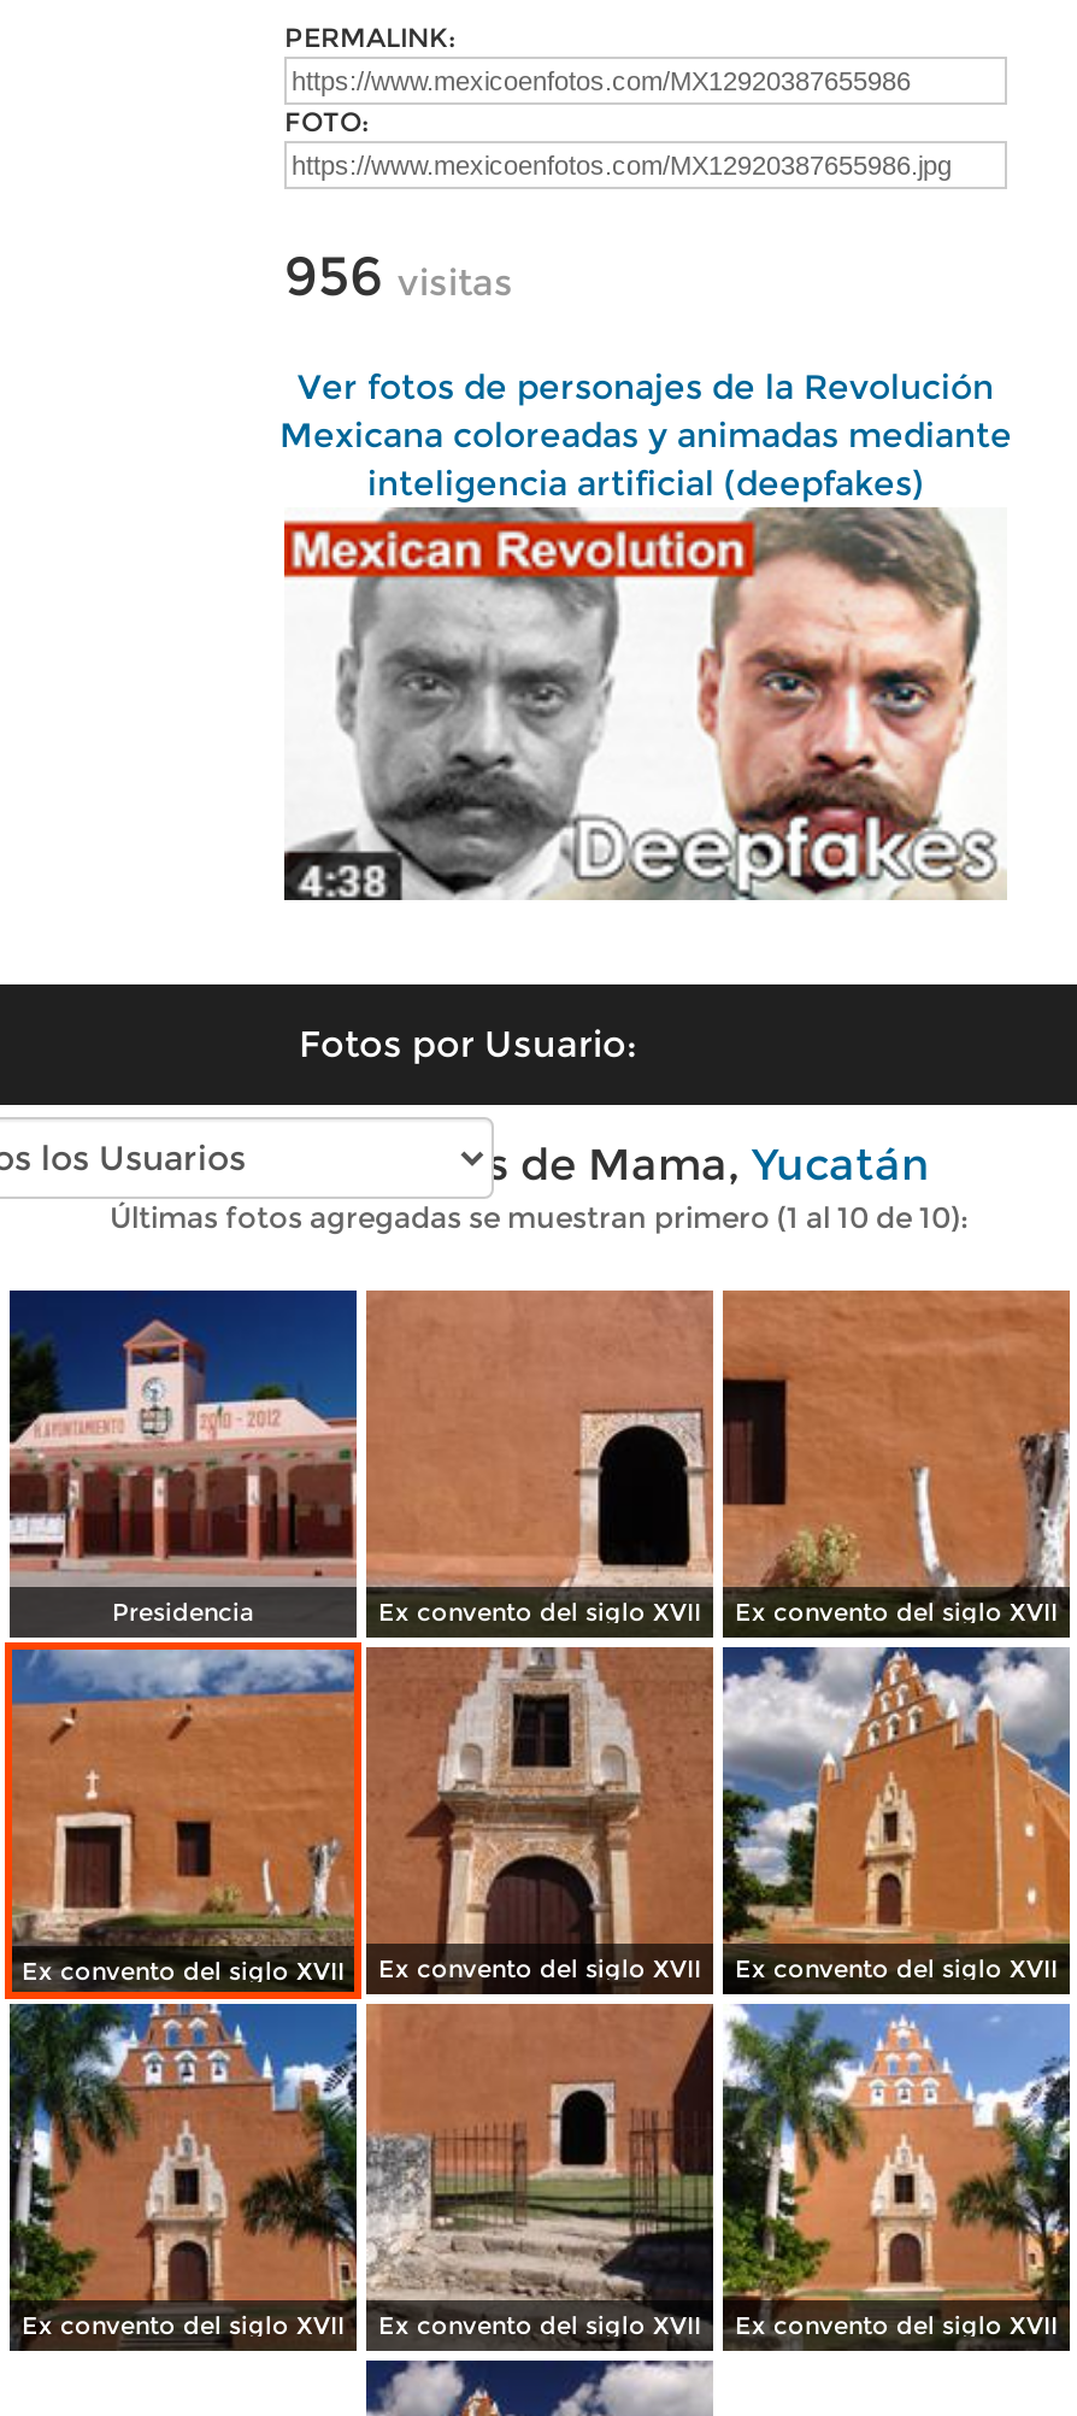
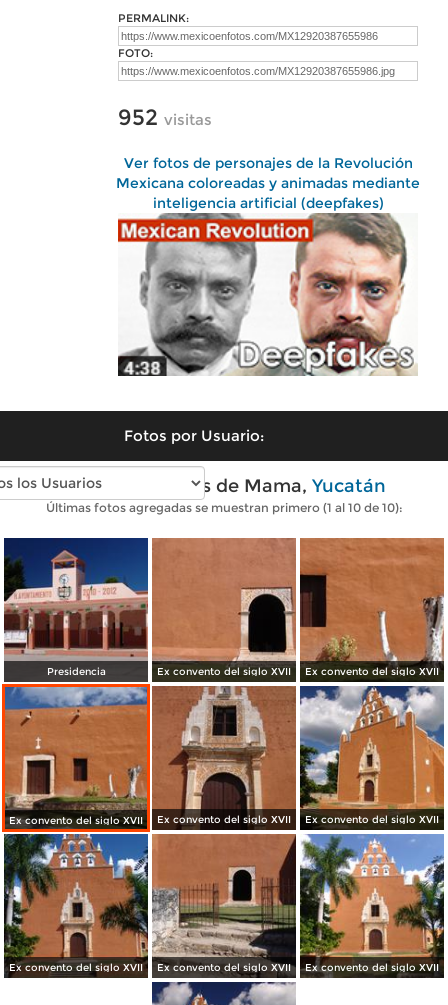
[284,242,513,310] 956 visitas -> [118,103,212,131] 952 visitas

